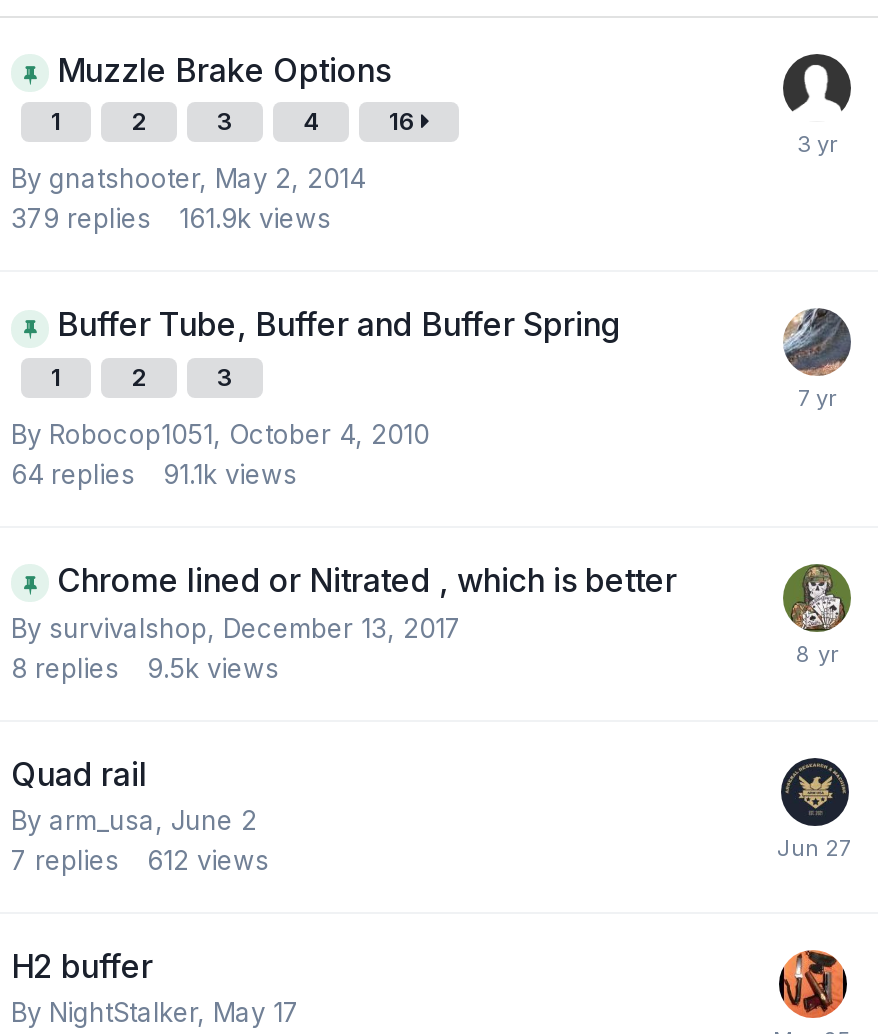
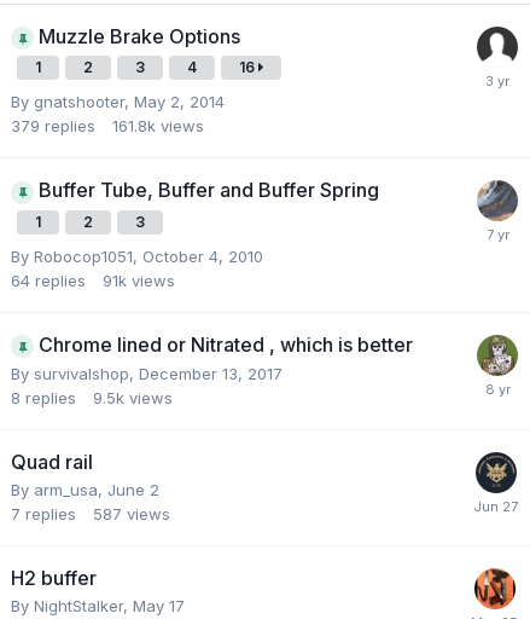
[11,202,331,234] 379 replies 161.9k views -> [11,116,204,135] 379 replies 161.8k views
[11,457,297,489] 64 replies 91.1k views -> [11,270,175,290] 64 replies 91k views
[11,844,269,876] 7 replies 612 views -> [11,504,170,523] 7 replies 587 views

